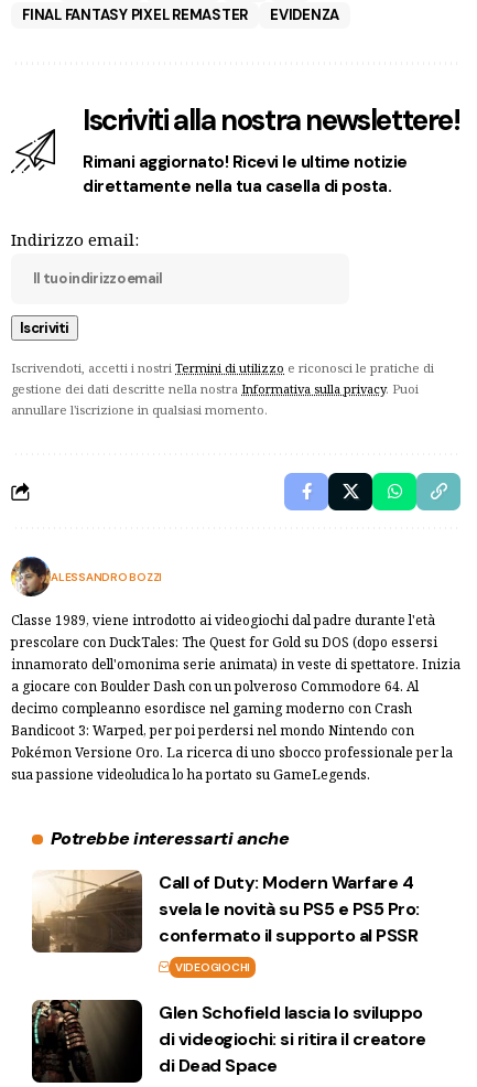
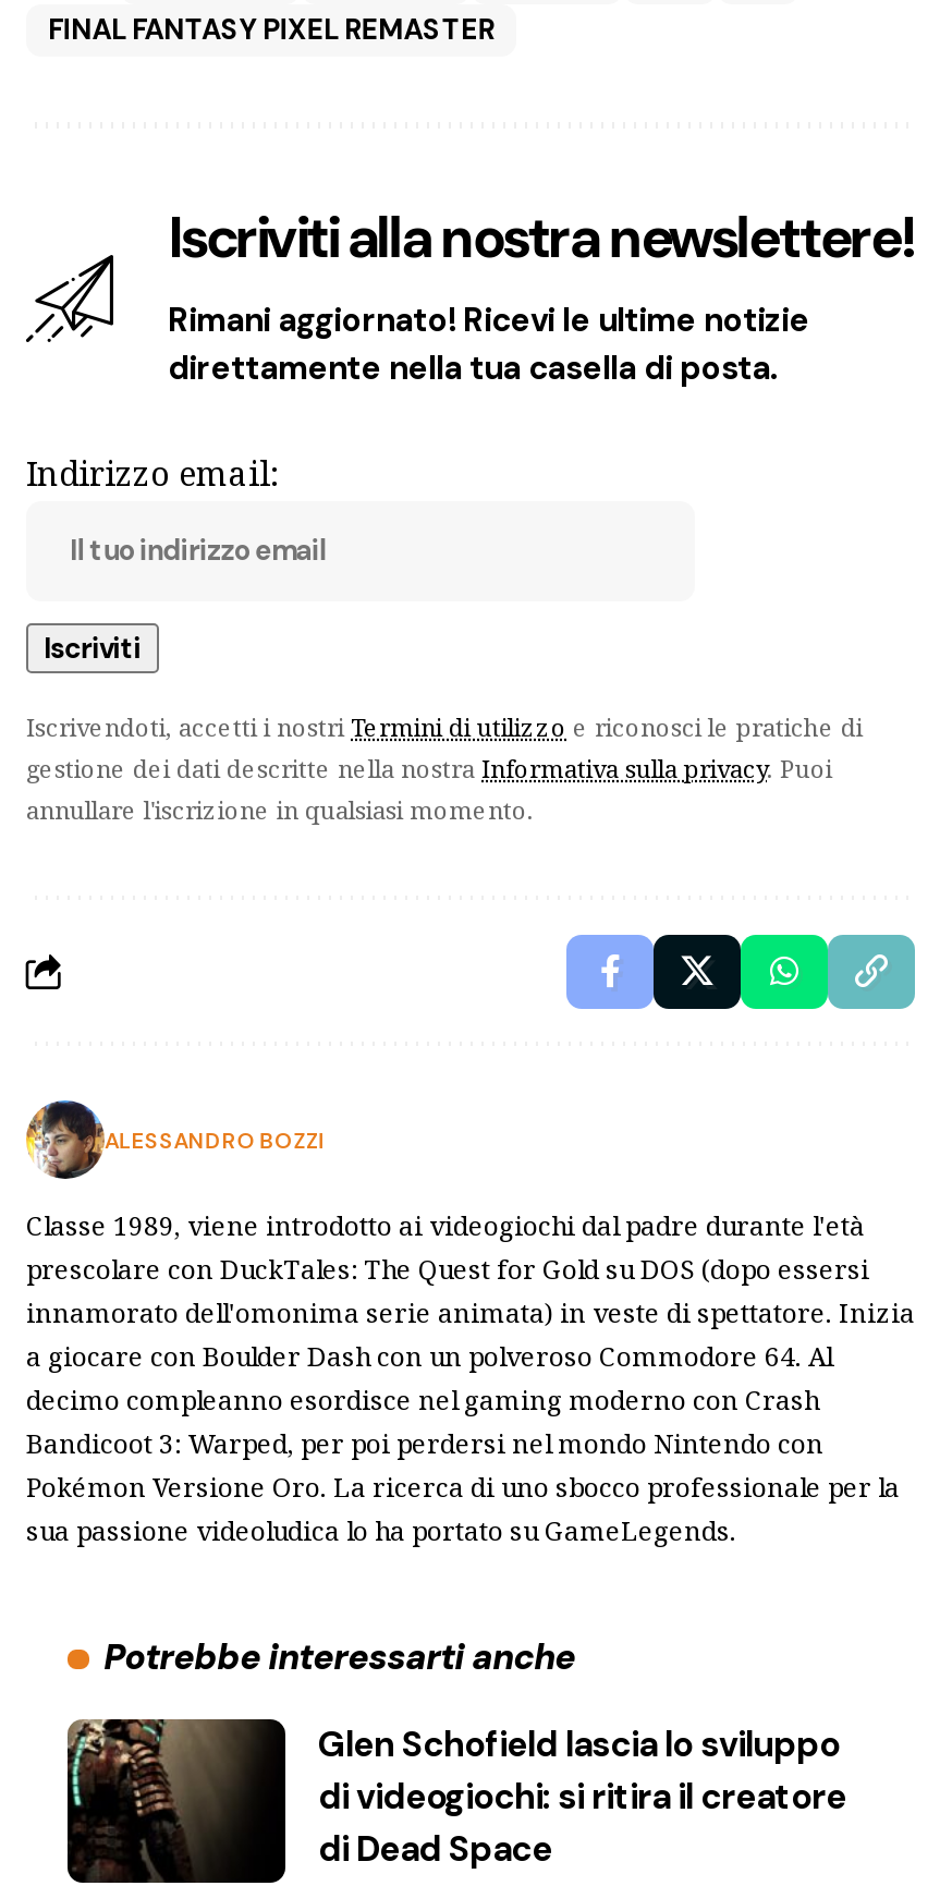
[270,6,339,24] EVIDENZA -> none
[31,870,419,975] [image] | Call of Duty: Modern Warfare 4 | svela le novità su PS5 e PS5 Pro: | confermato il supporto al PSSR | VIDEOGIOCHI -> none

